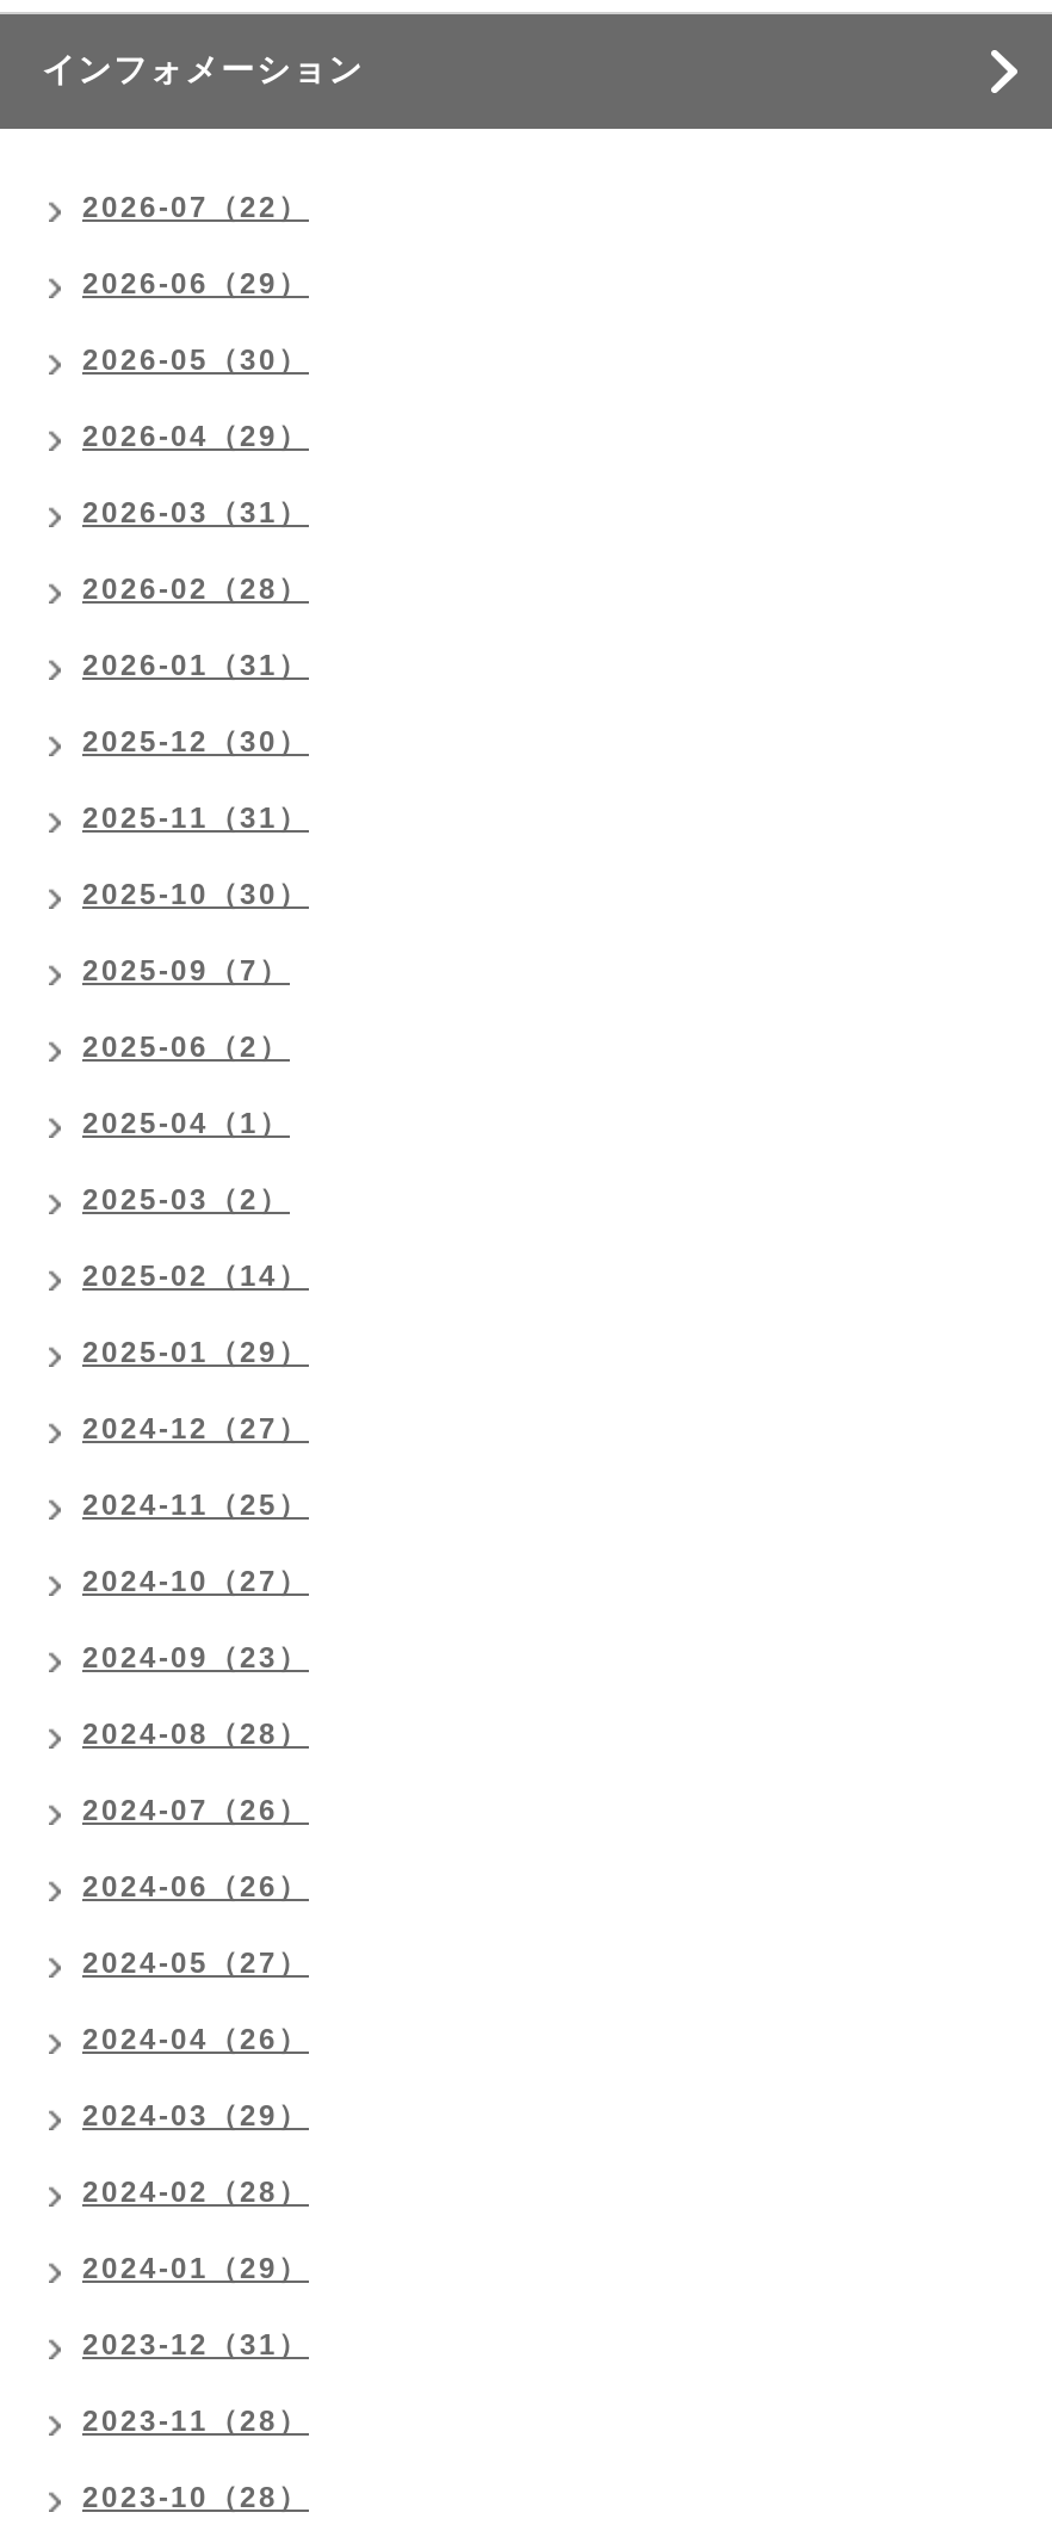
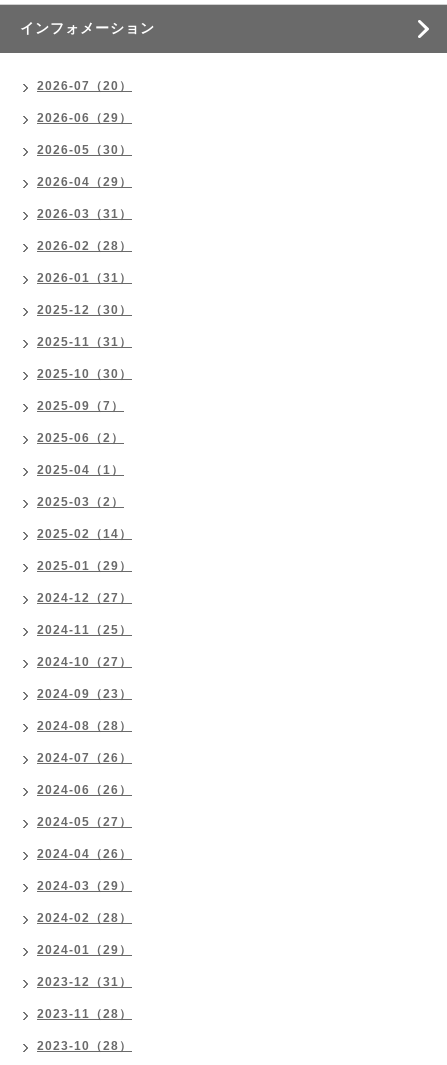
[82,191,309,224] 2026-07（22） -> [37,79,132,93] 2026-07（20）

